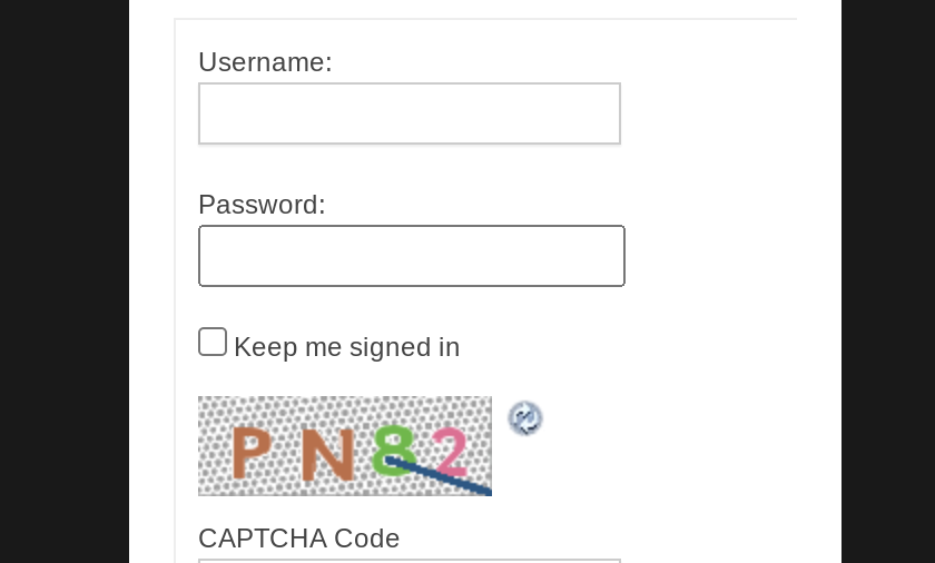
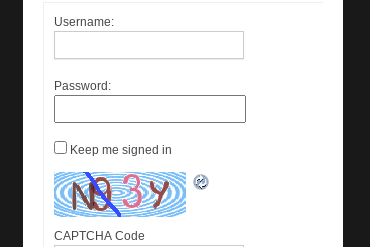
[198,396,494,498] [image] -> [54,171,186,218] [image]

